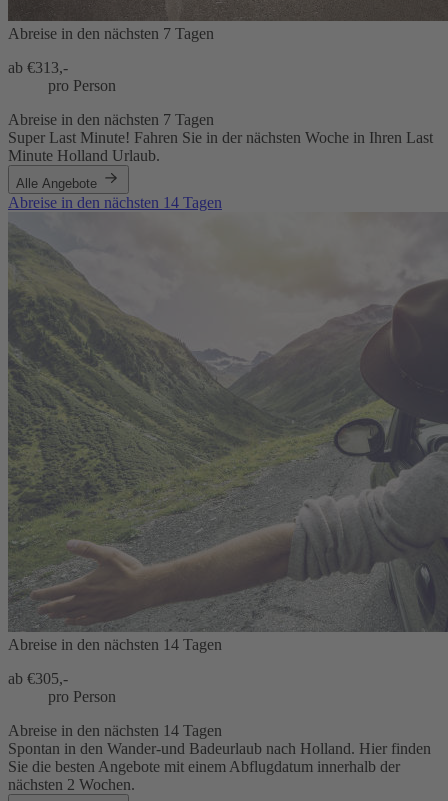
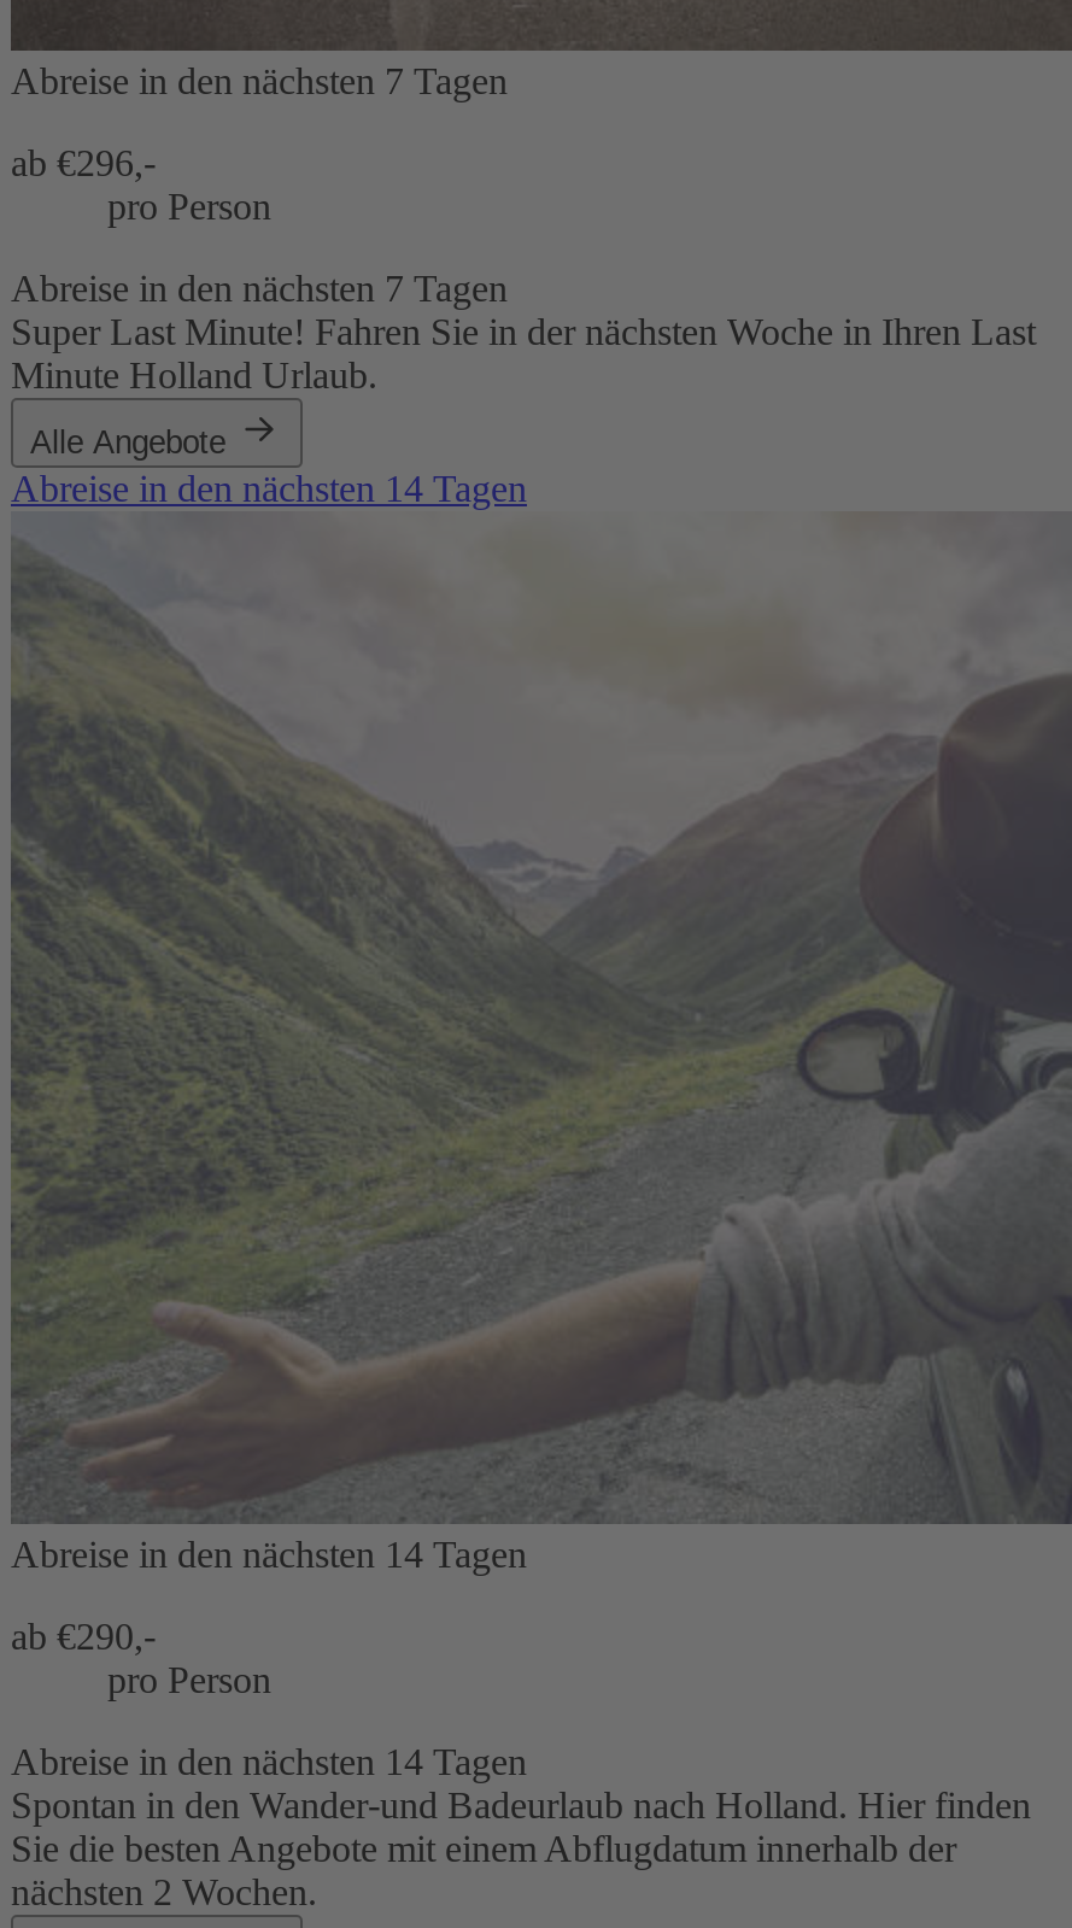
[8,58,68,75] ab €313,- -> [11,141,156,182] ab €296,-
[8,669,68,686] ab €305,- -> [11,1615,156,1655] ab €290,-

